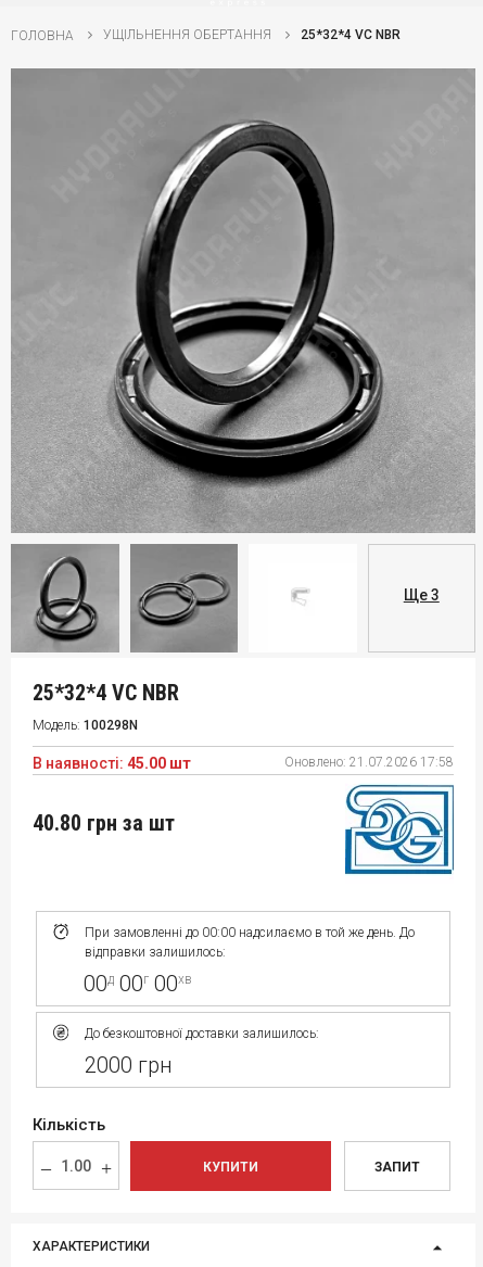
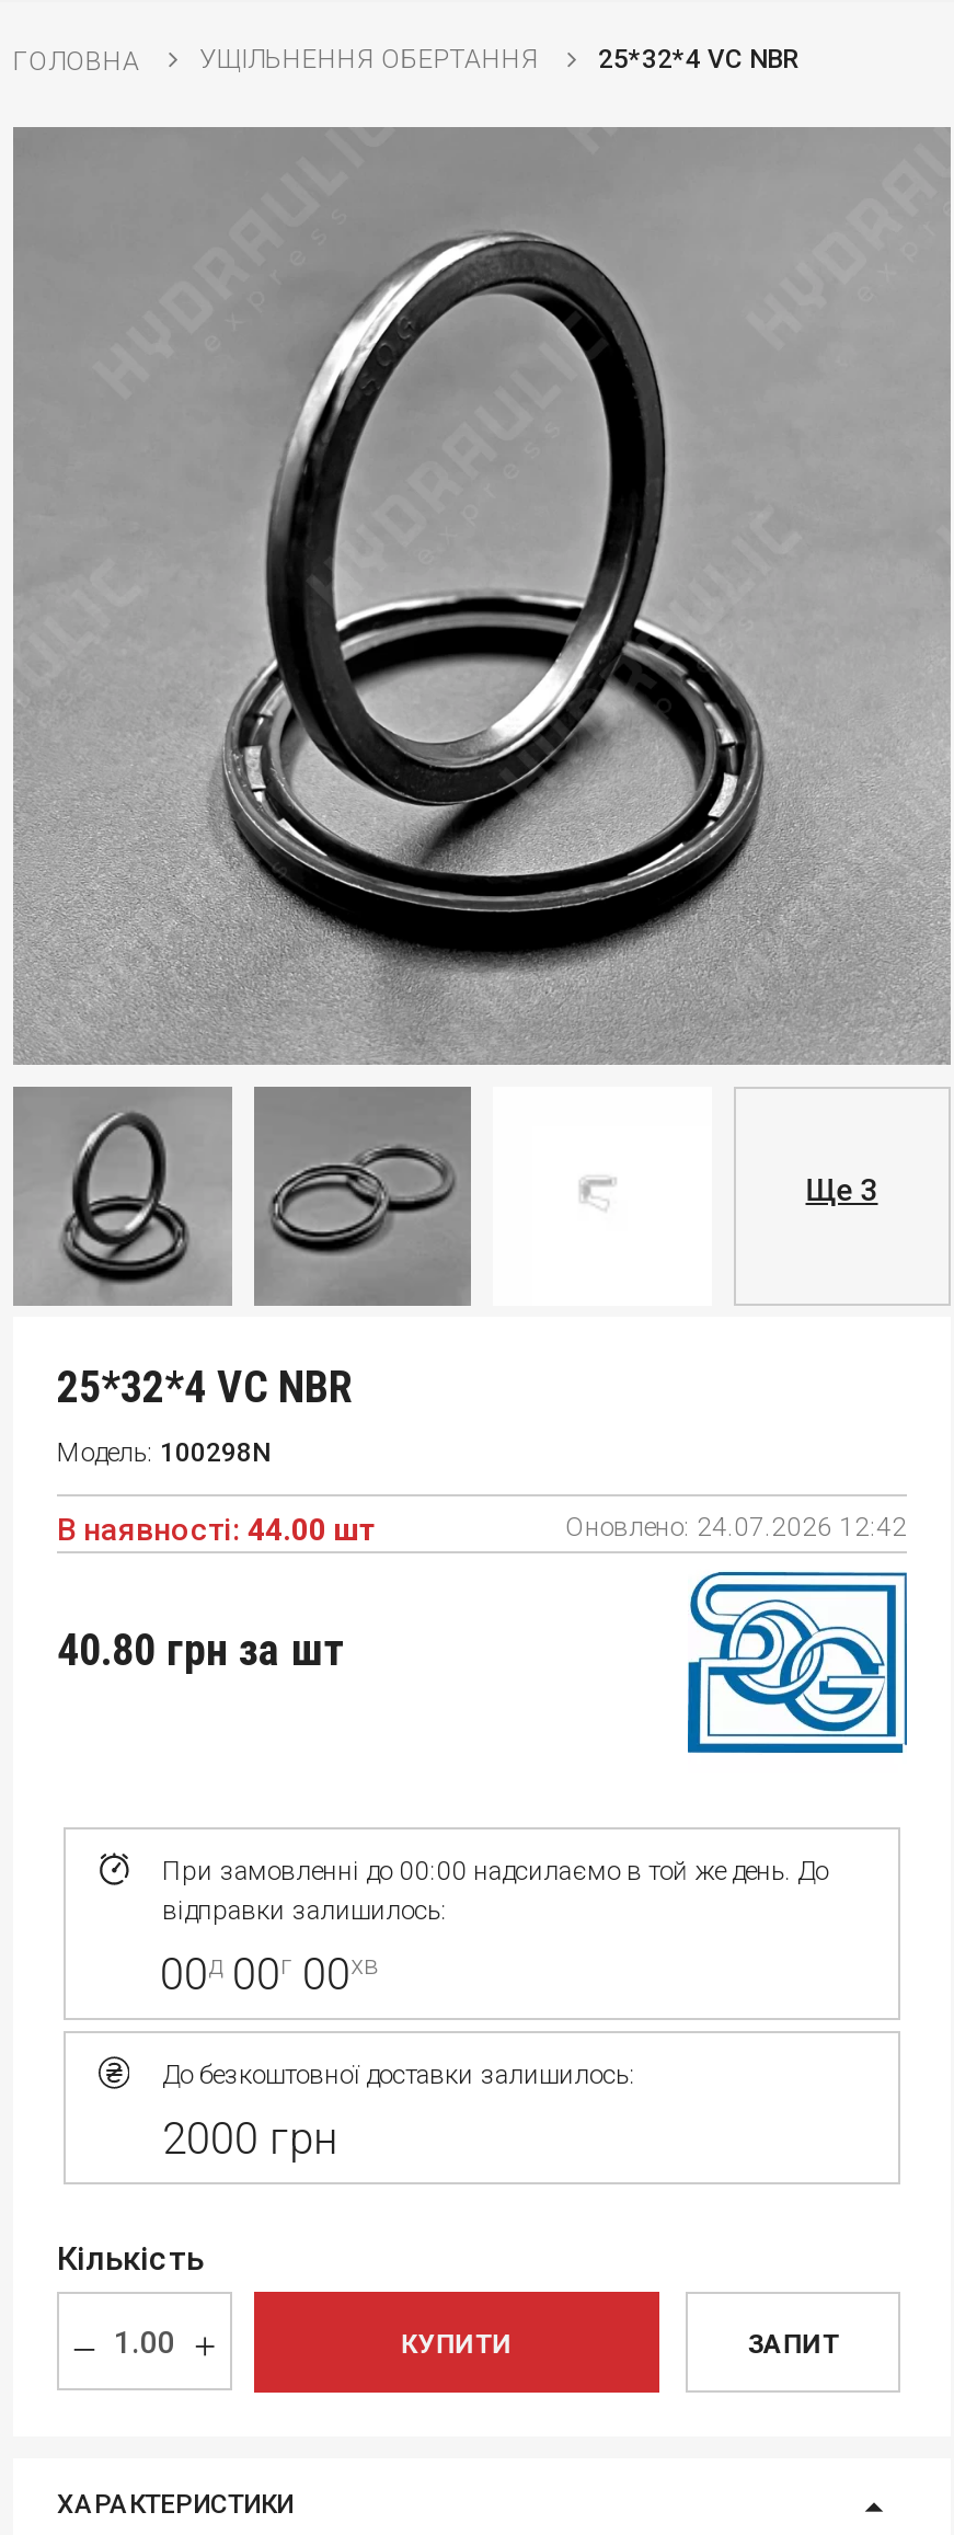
[33,754,191,771] В наявності: 45.00 шт -> [57,1511,377,1546] В наявності: 44.00 шт
[284,755,454,770] Оновлено: 21.07.2026 17:58 -> [565,1512,907,1542] Оновлено: 24.07.2026 12:42

